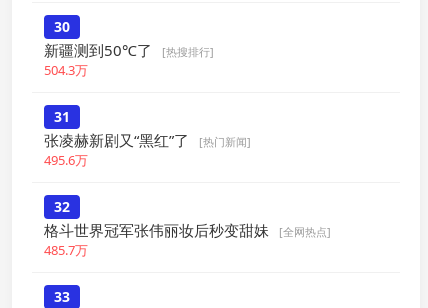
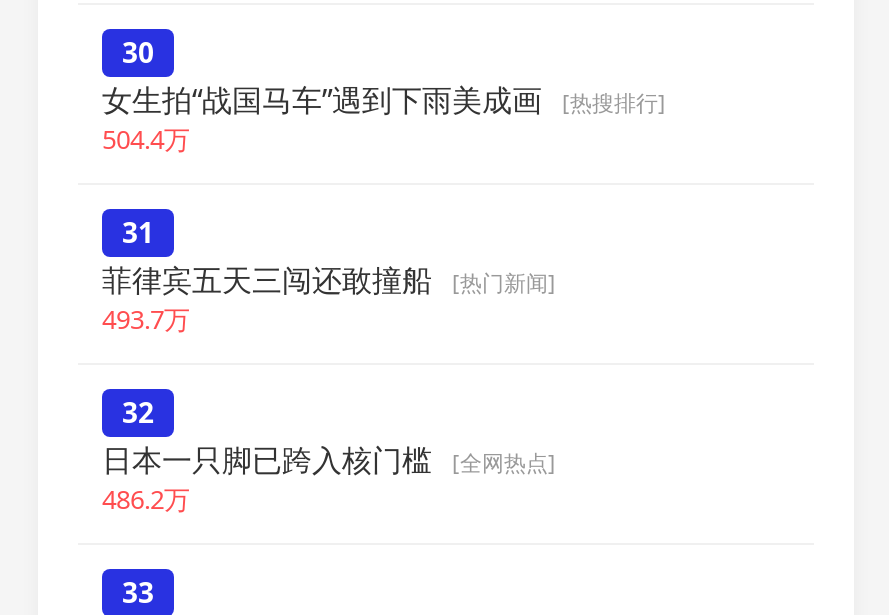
[44,40,214,79] 新疆测到50℃了 [热搜排行] | 504.3万 -> [102,79,666,157] 女生拍“战国马车”遇到下雨美成画 [热搜排行] | 504.4万
[44,130,251,150] 张凌赫新剧又“黑红”了 [热门新闻] -> [102,259,556,299] 菲律宾五天三闯还敢撞船 [热门新闻]
[44,151,88,169] 495.6万 -> [102,301,190,337] 493.7万
[44,220,331,259] 格斗世界冠军张伟丽妆后秒变甜妹 [全网热点] | 485.7万 -> [102,439,556,517] 日本一只脚已跨入核门槛 [全网热点] | 486.2万

